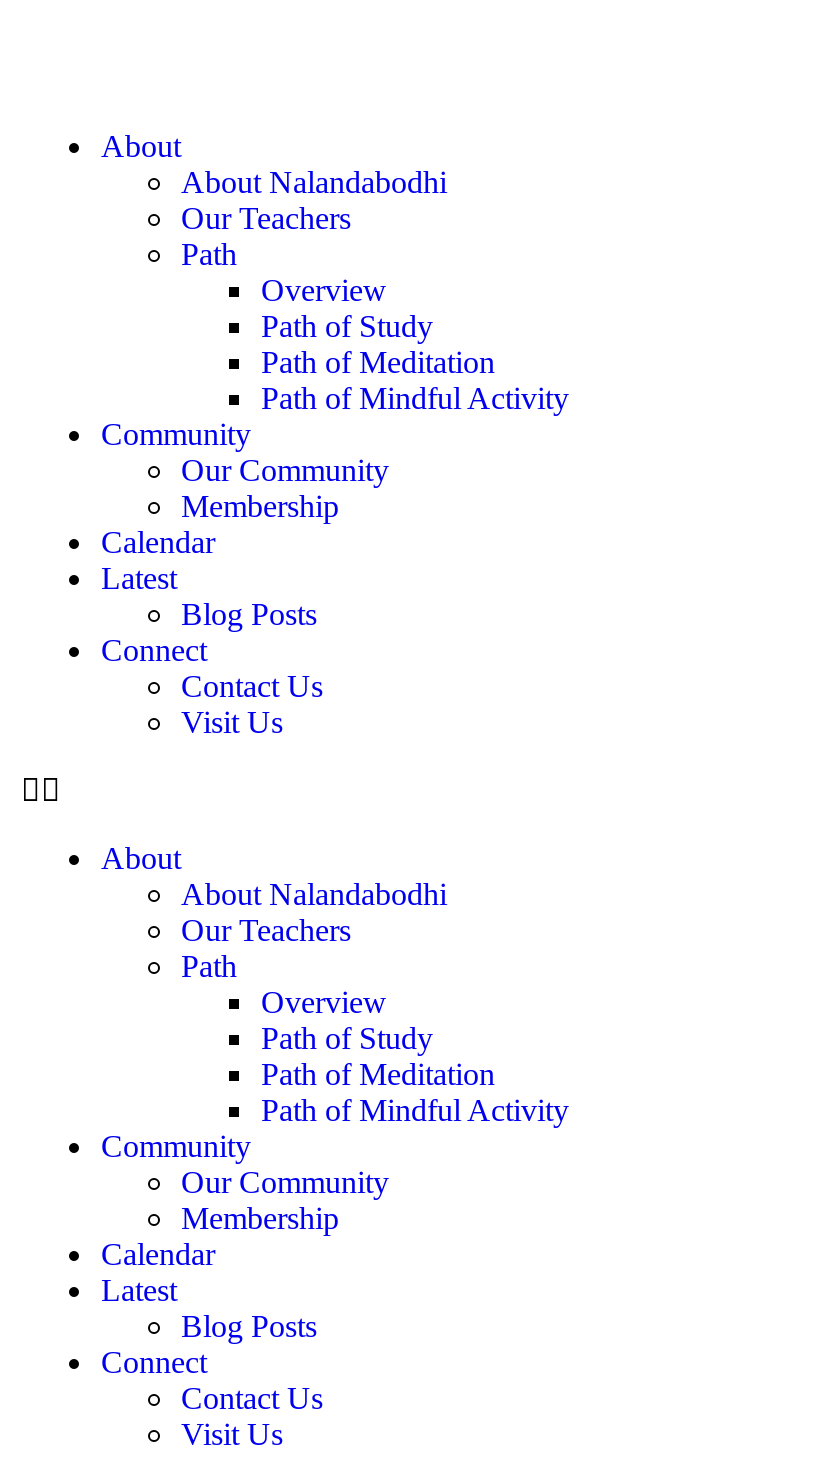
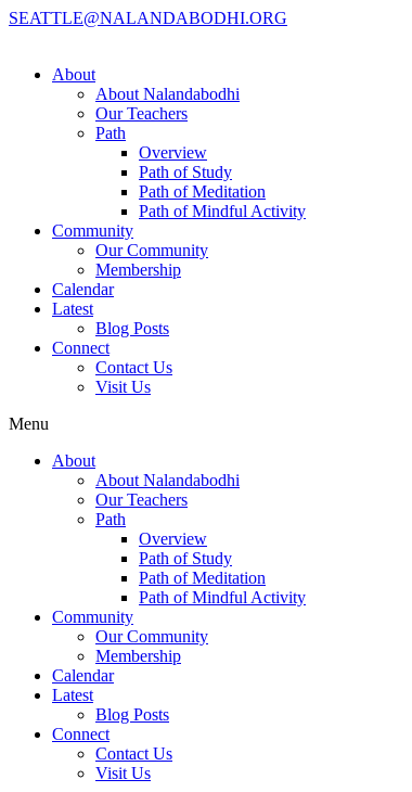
none -> [9,9,287,27] SEATTLE@NALANDABODHI.ORG
none -> [9,414,49,433] Menu

